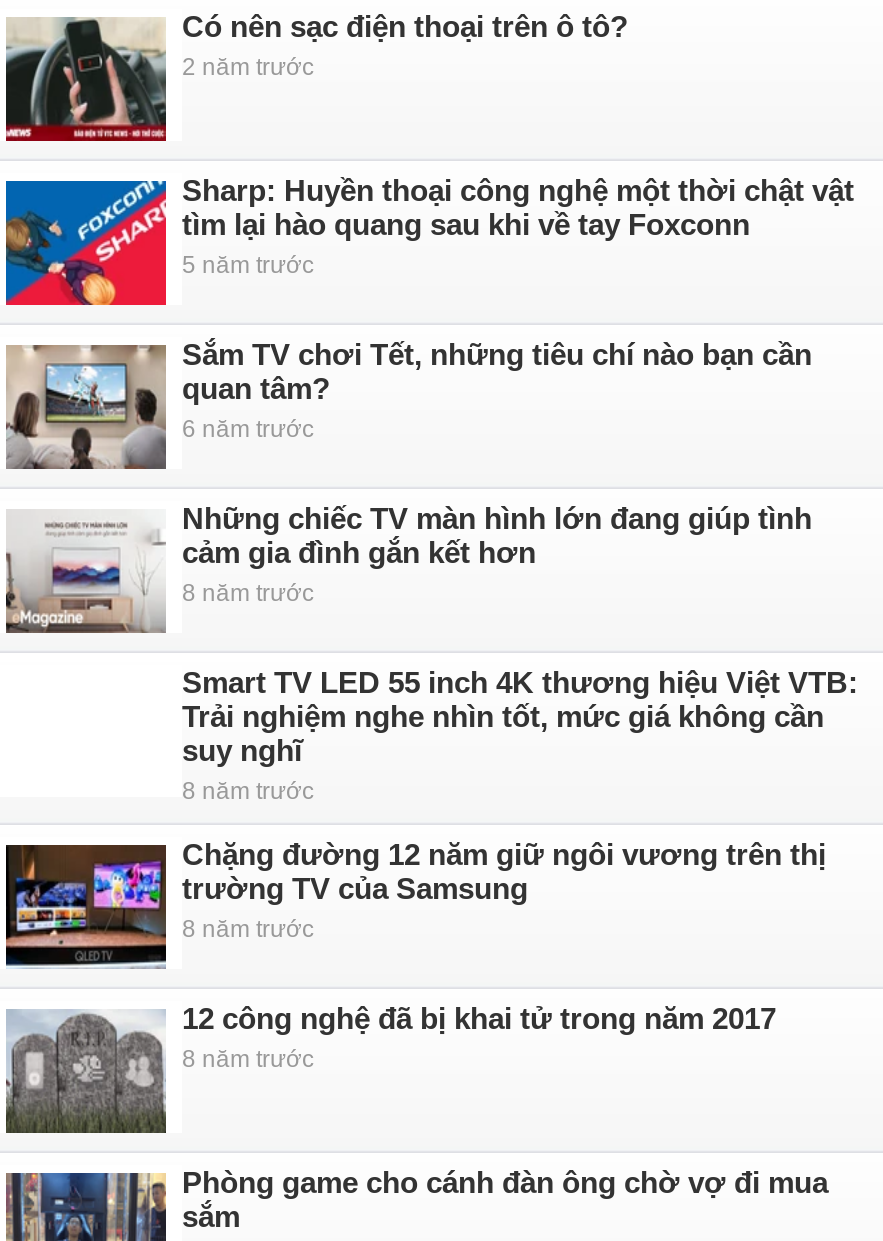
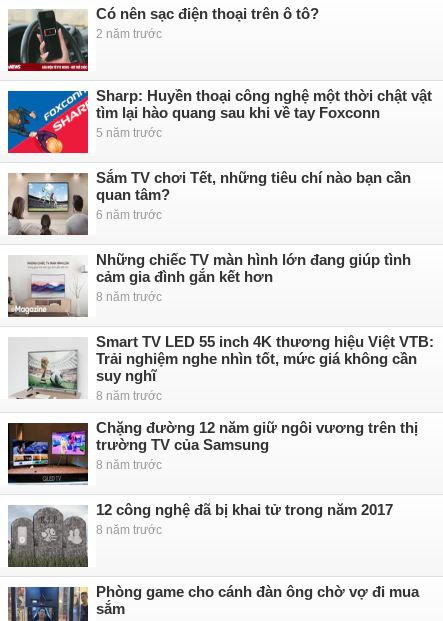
none -> [9,338,86,400] [image]

